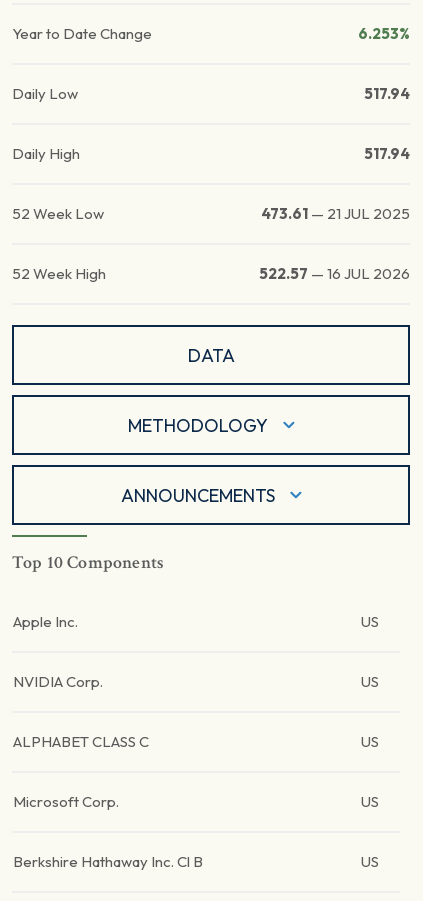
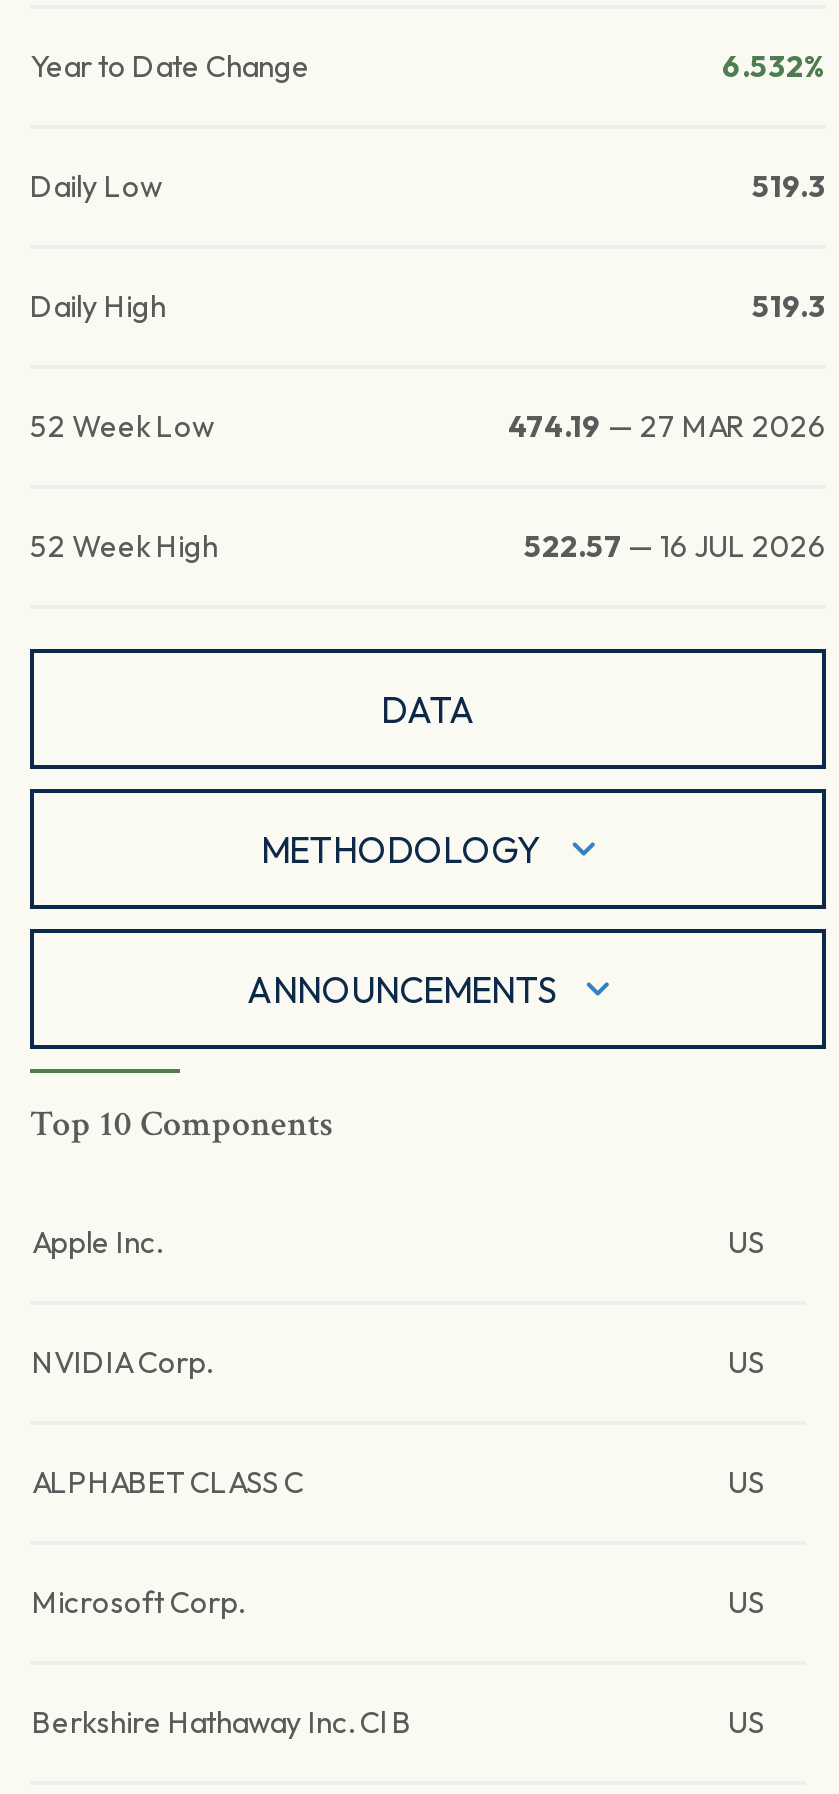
[358,24,410,43] 6.253% -> [722,47,826,85] 6.532%
[364,84,410,103] 517.94 -> [752,167,826,205] 519.3
[364,144,410,163] 517.94 -> [752,287,826,325] 519.3
[261,204,410,223] 473.61 — 21 JUL 2025 -> [508,407,826,445] 474.19 — 27 MAR 2026

